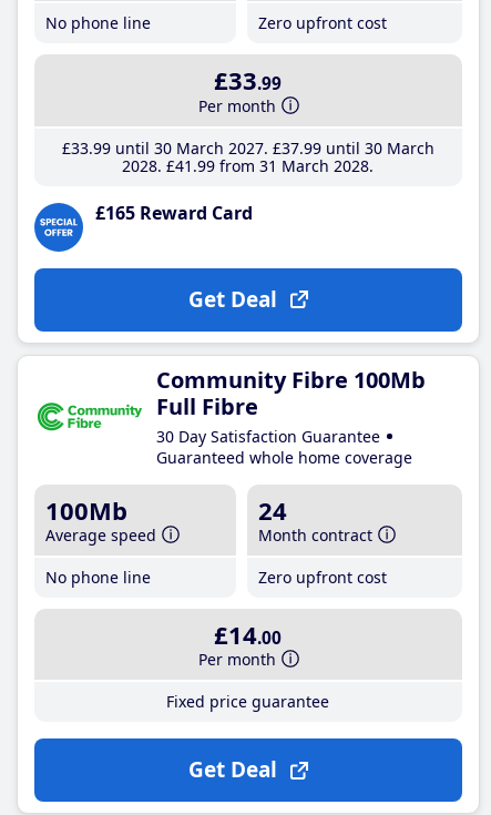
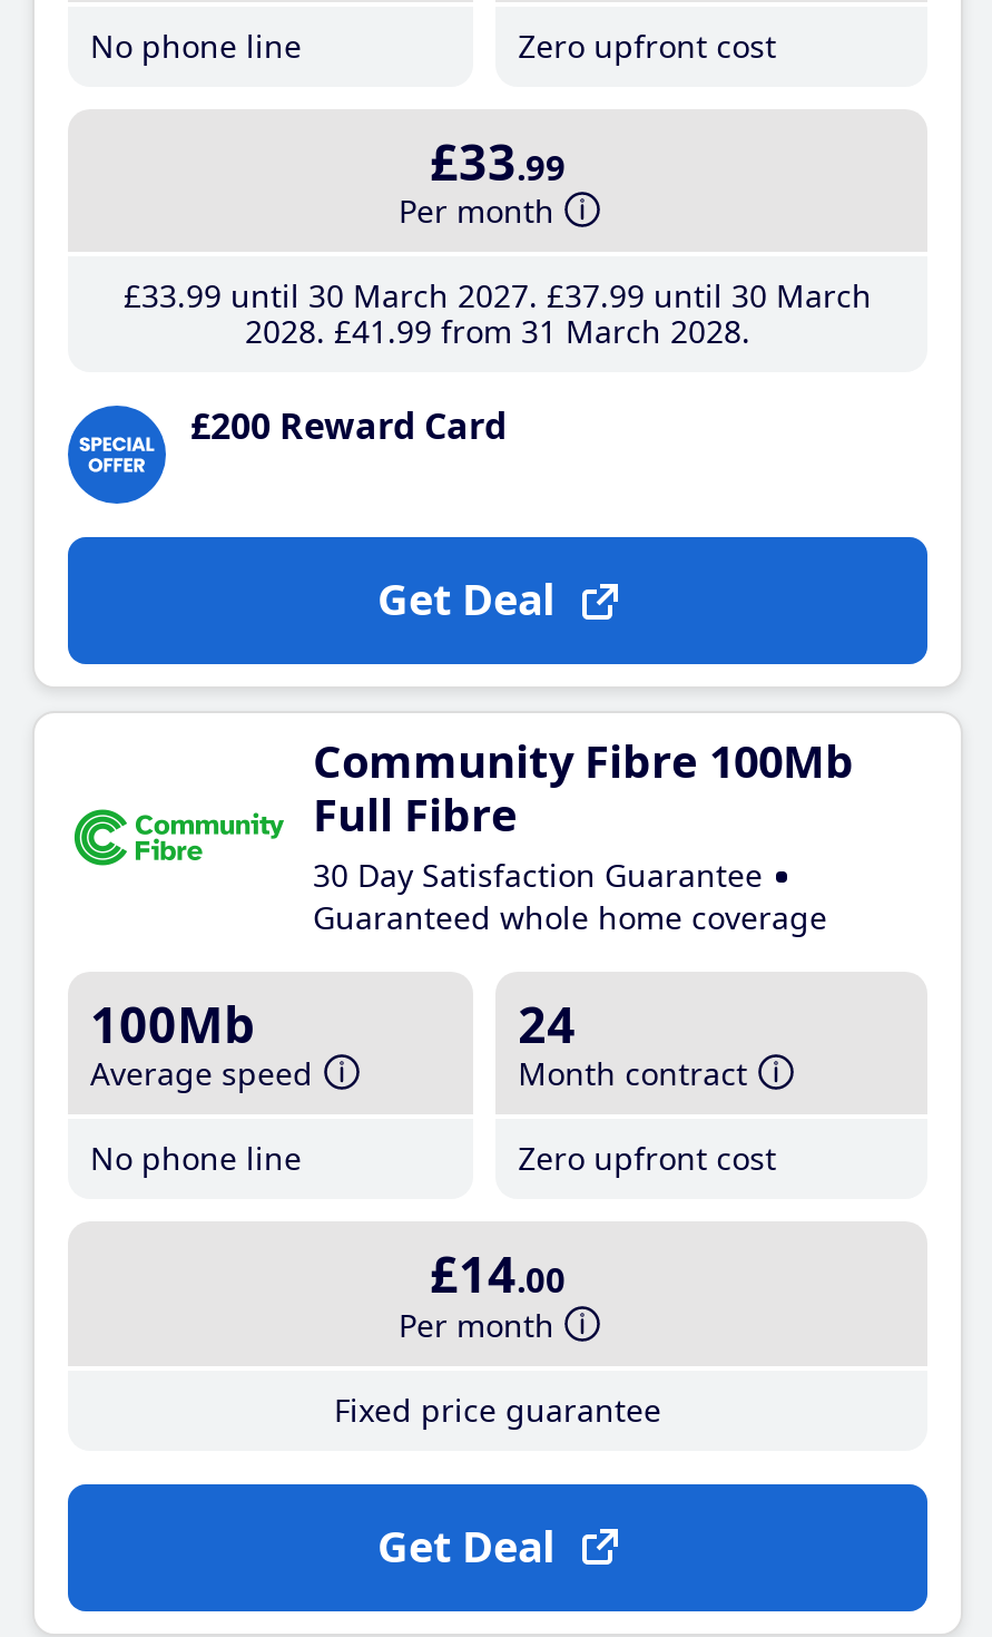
[95,200,253,225] £165 Reward Card -> [190,401,507,450] £200 Reward Card

